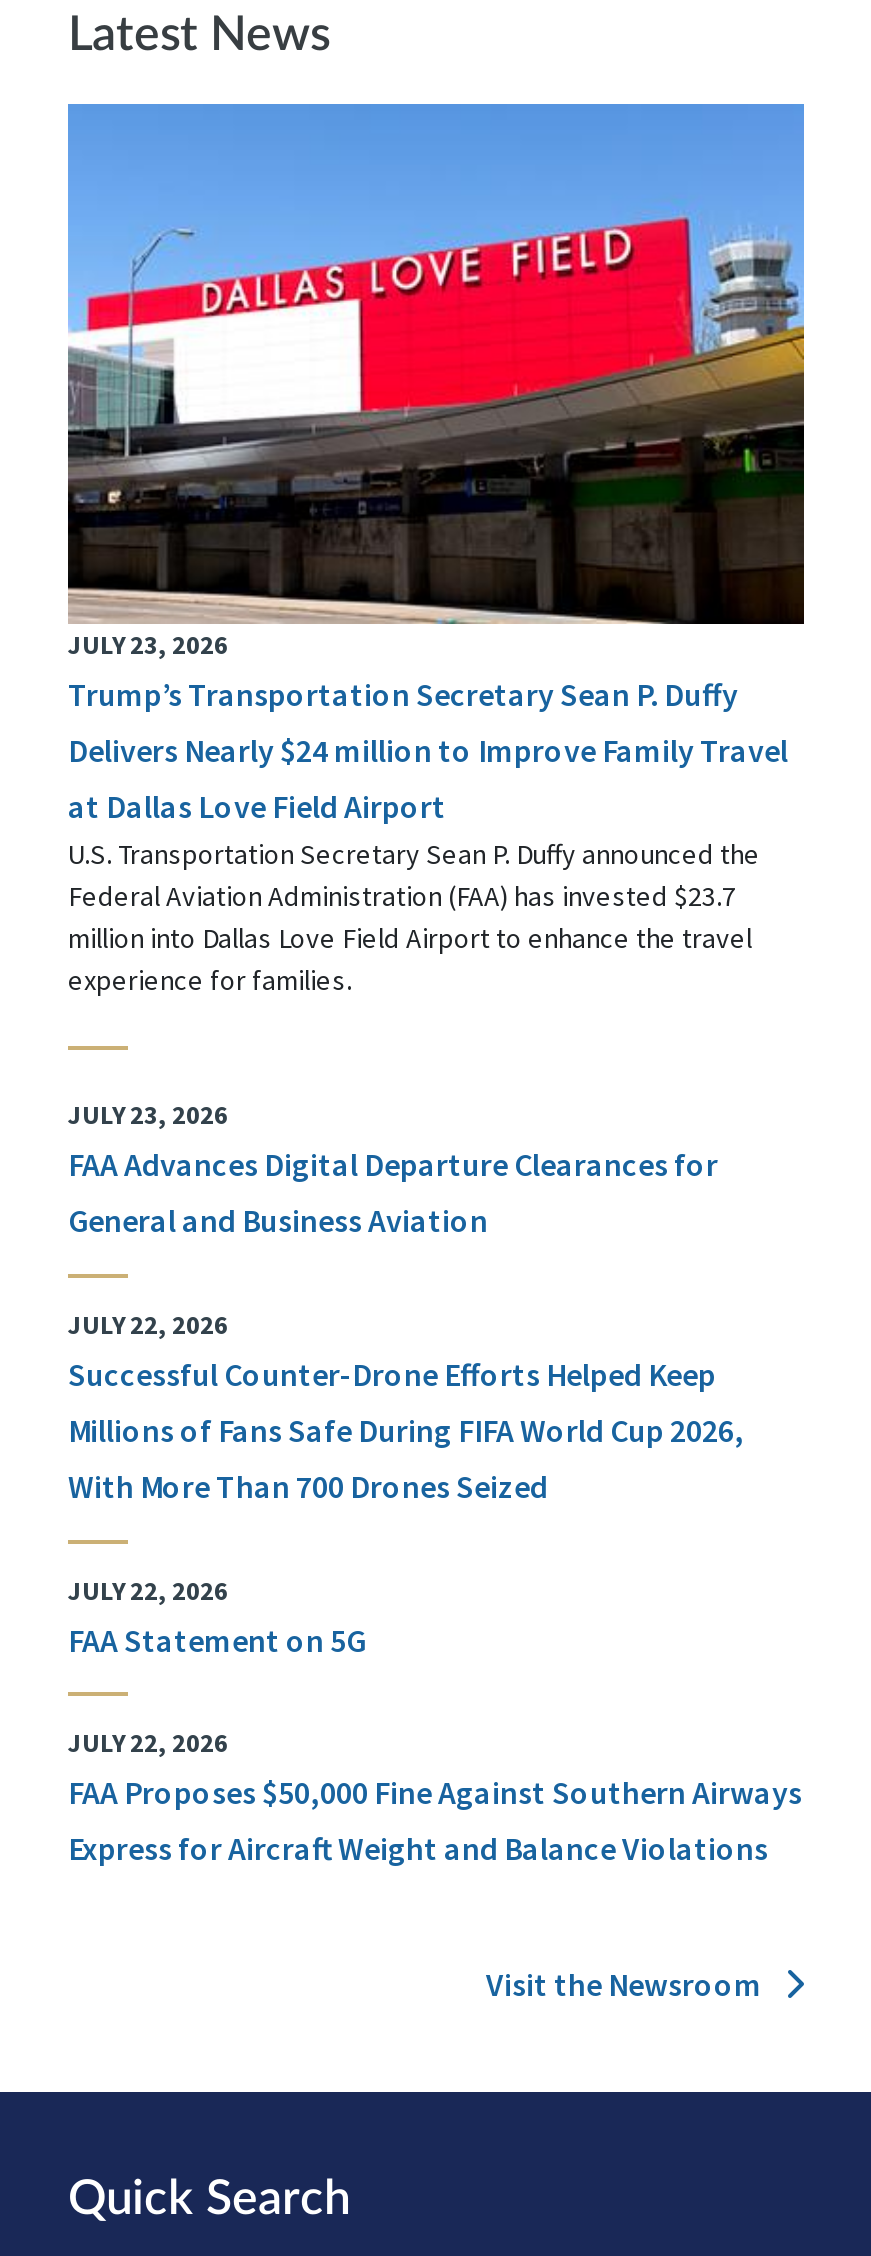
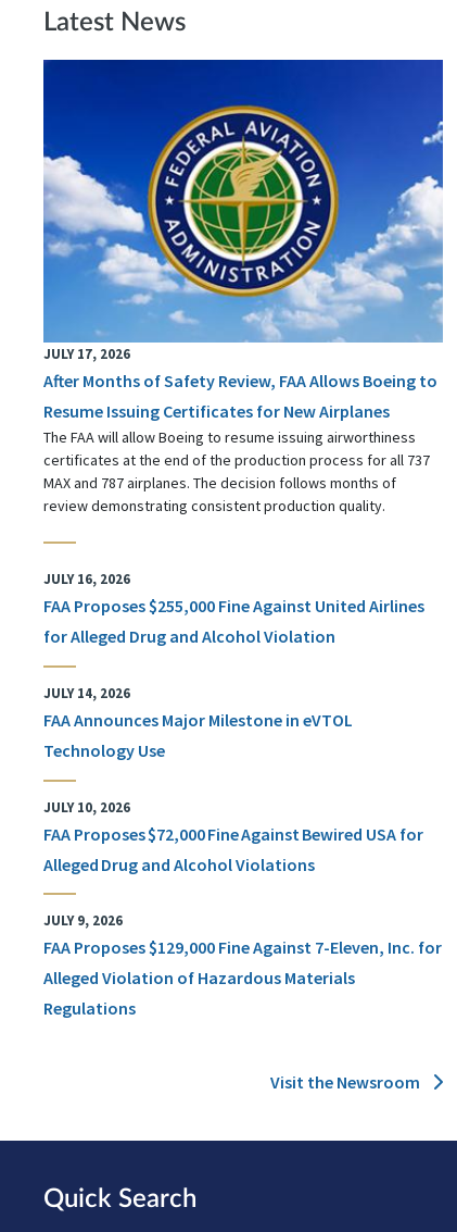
[66,102,806,997] [image] | JULY 23, 2026 | Trump’s Transportation Secretary Sean P. Duffy | Delivers Nearly $24 million to Improve Family Travel | at Dallas Love Field Airport | U.S. Transportation Secretary Sean P. Duffy announced the | Federal Aviation Administration (FAA) has invested $23.7 | million into Dallas Love Field Airport to enhance the travel | experience for families. -> [42,59,444,515] [image] | JULY 17, 2026 | After Months of Safety Review, FAA Allows Boeing to | Resume Issuing Certificates for New Airplanes | The FAA will allow Boeing to resume issuing airworthiness | certificates at the end of the production process for all 737 | MAX and 787 airplanes. The decision follows months of | review demonstrating consistent production quality.
[68,1099,718,1241] JULY 23, 2026 | FAA Advances Digital Departure Clearances for | General and Business Aviation -> [43,570,424,647] JULY 16, 2026 | FAA Proposes $255,000 Fine Against United Airlines | for Alleged Drug and Alcohol Violation
[68,1308,744,1506] JULY 22, 2026 | Successful Counter-Drone Efforts Helped Keep | Millions of Fans Safe During FIFA World Cup 2026, | With More Than 700 Drones Seized -> [43,684,353,761] JULY 14, 2026 | FAA Announces Major Milestone in eVTOL | Technology Use
[68,1573,366,1659] JULY 22, 2026 | FAA Statement on 5G -> [43,798,423,875] JULY 10, 2026 | FAA Proposes $72,000 Fine Against Bewired USA for | Alleged Drug and Alcohol Violations
[68,1726,802,1868] JULY 22, 2026 | FAA Proposes $50,000 Fine Against Southern Airways | Express for Aircraft Weight and Balance Violations -> [43,911,442,1019] JULY 9, 2026 | FAA Proposes $129,000 Fine Against 7-Eleven, Inc. for | Alleged Violation of Hazardous Materials | Regulations

